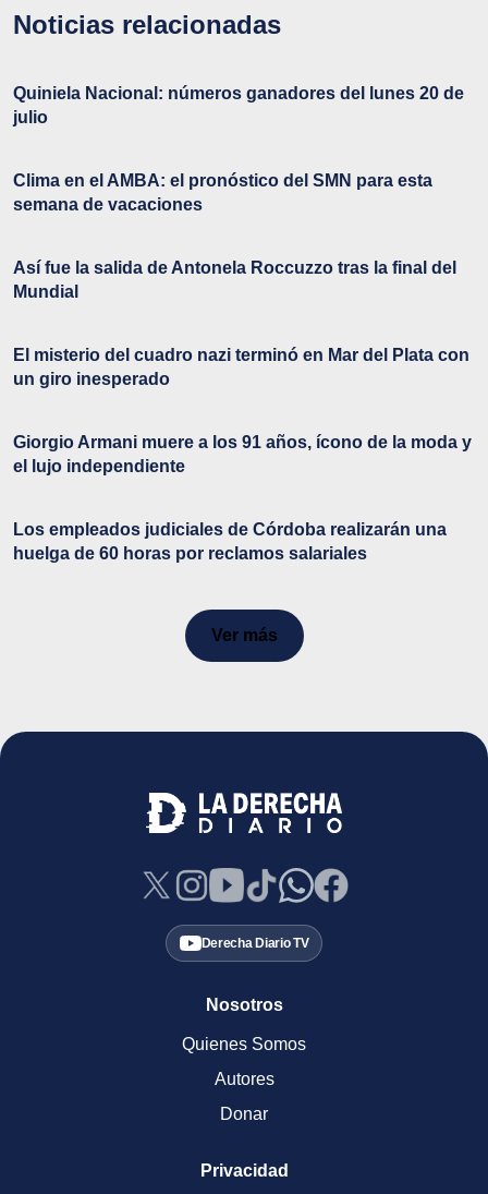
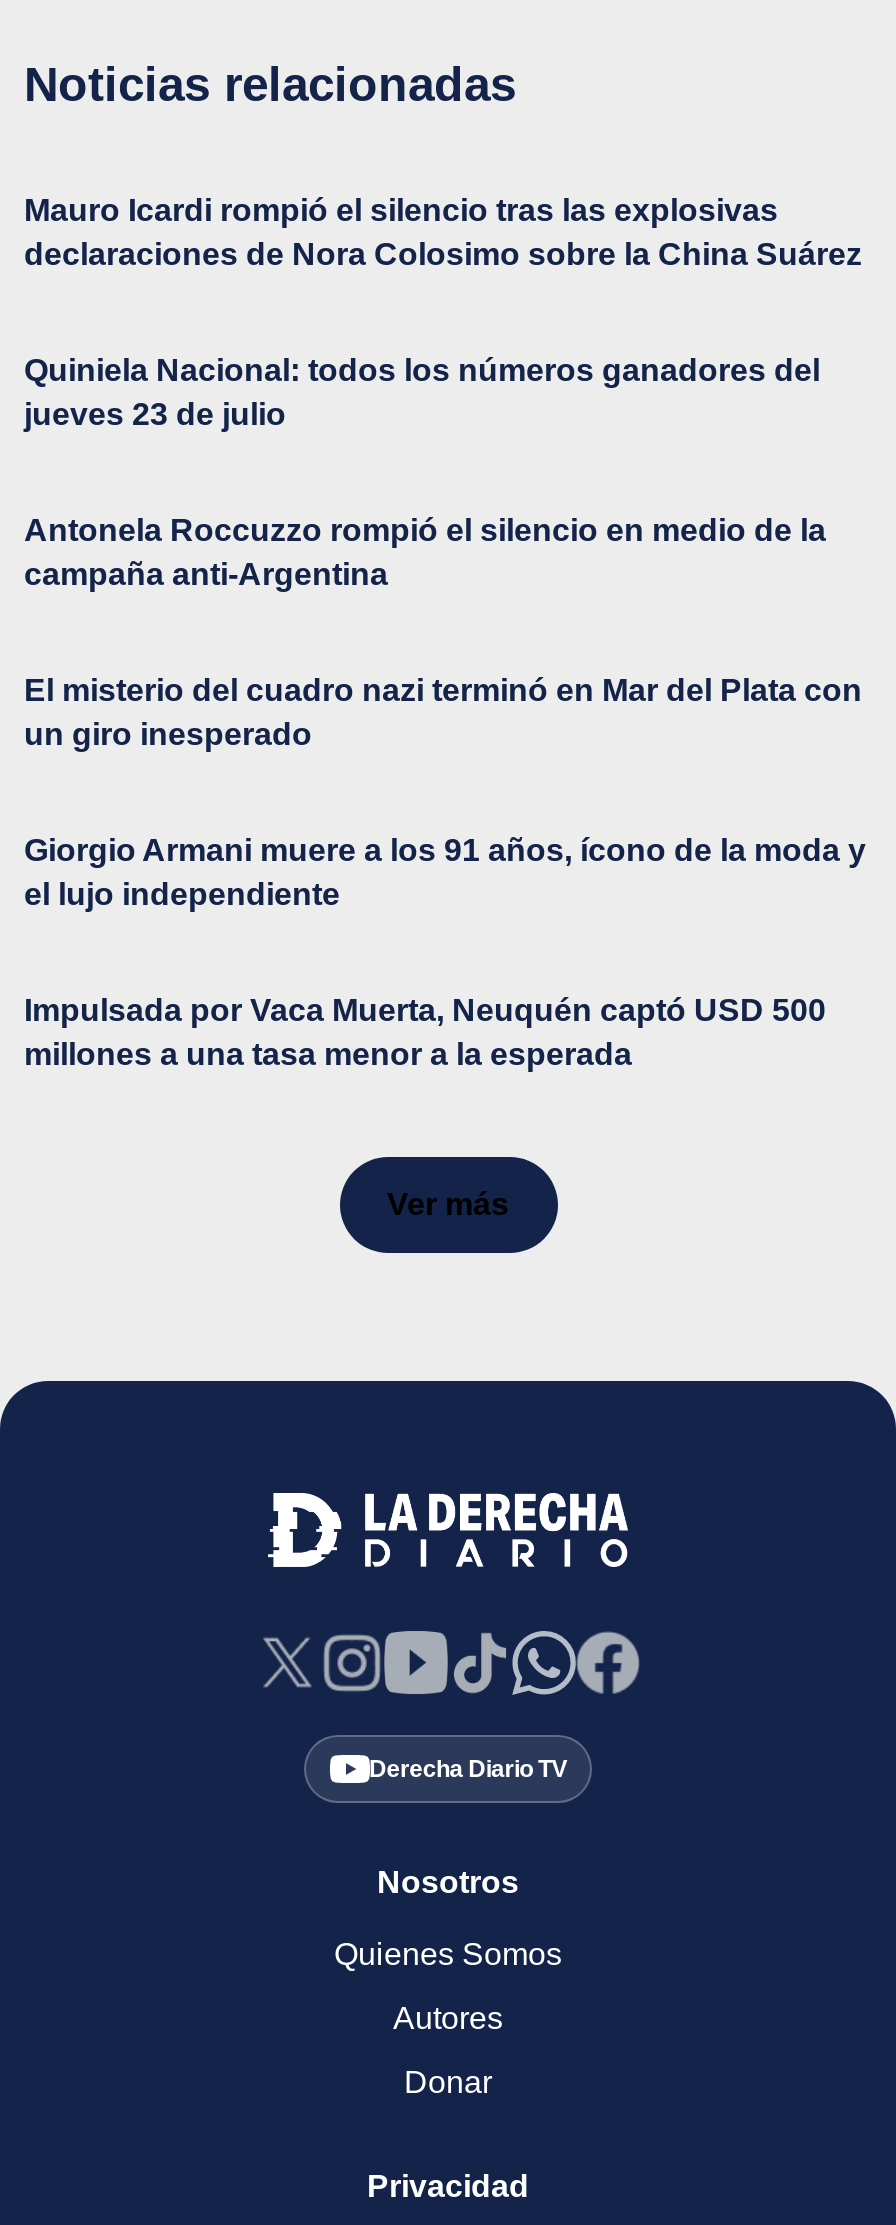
[13,84,464,127] Quiniela Nacional: números ganadores del lunes 20 de | julio -> [24,193,862,271] Mauro Icardi rompió el silencio tras las explosivas | declaraciones de Nora Colosimo sobre la China Suárez
[13,171,432,214] Clima en el AMBA: el pronóstico del SMN para esta | semana de vacaciones -> [24,353,820,431] Quiniela Nacional: todos los números ganadores del | jueves 23 de julio
[13,259,456,301] Así fue la salida de Antonela Roccuzzo tras la final del | Mundial -> [24,513,826,591] Antonela Roccuzzo rompió el silencio en medio de la | campaña anti-Argentina
[13,520,447,563] Los empleados judiciales de Córdoba realizarán una | huelga de 60 horas por reclamos salariales -> [24,993,826,1071] Impulsada por Vaca Muerta, Neuquén captó USD 500 | millones a una tasa menor a la esperada

